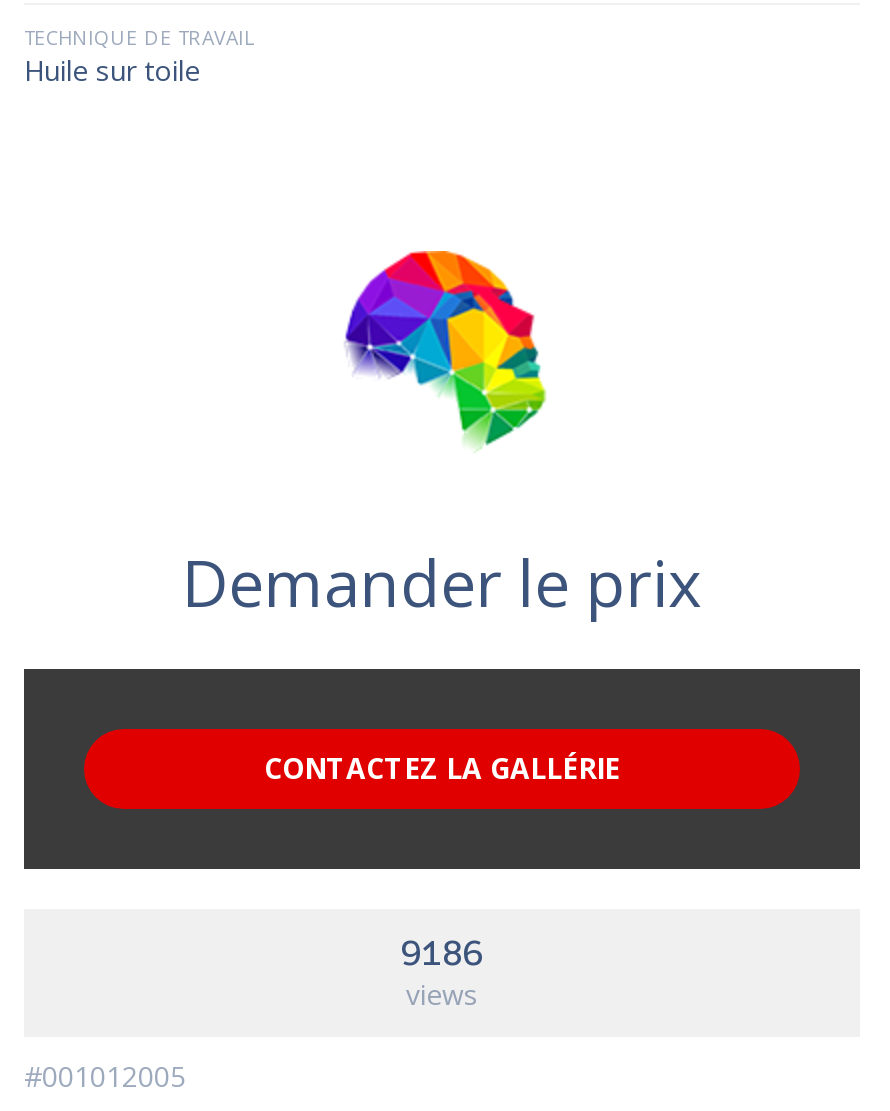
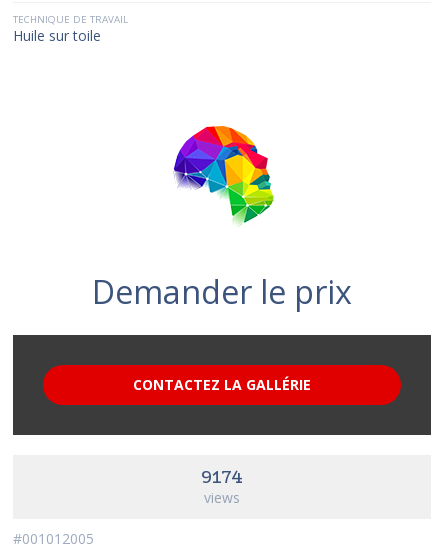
[400,931,484,975] 9186 -> [201,466,243,488] 9174

